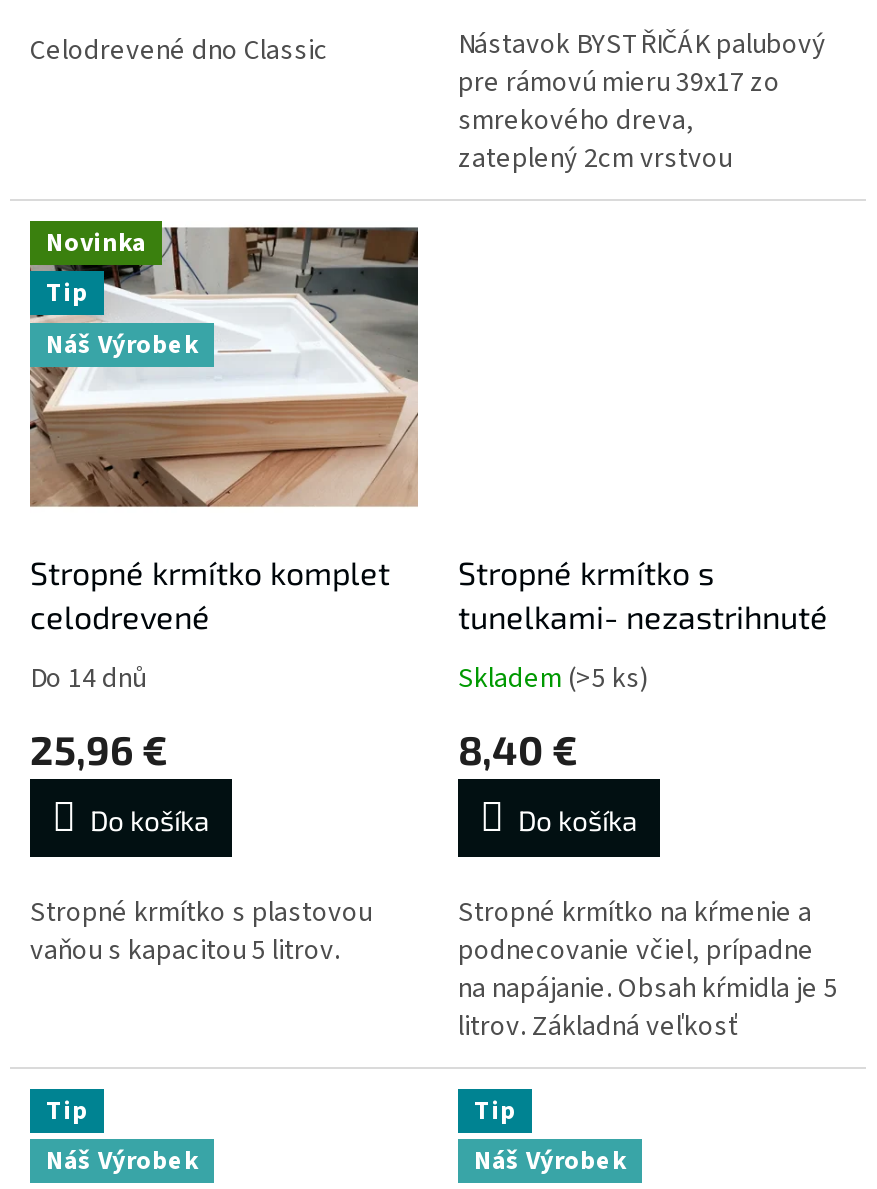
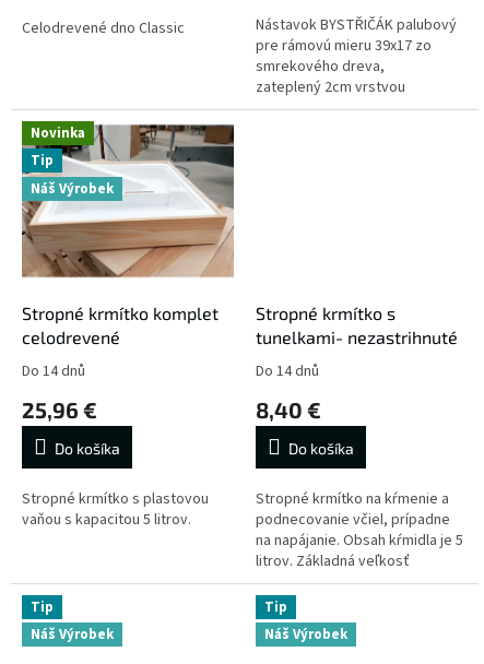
[458,659,648,699] Skladem (>5 ks) -> [256,361,319,382] Do 14 dnů

